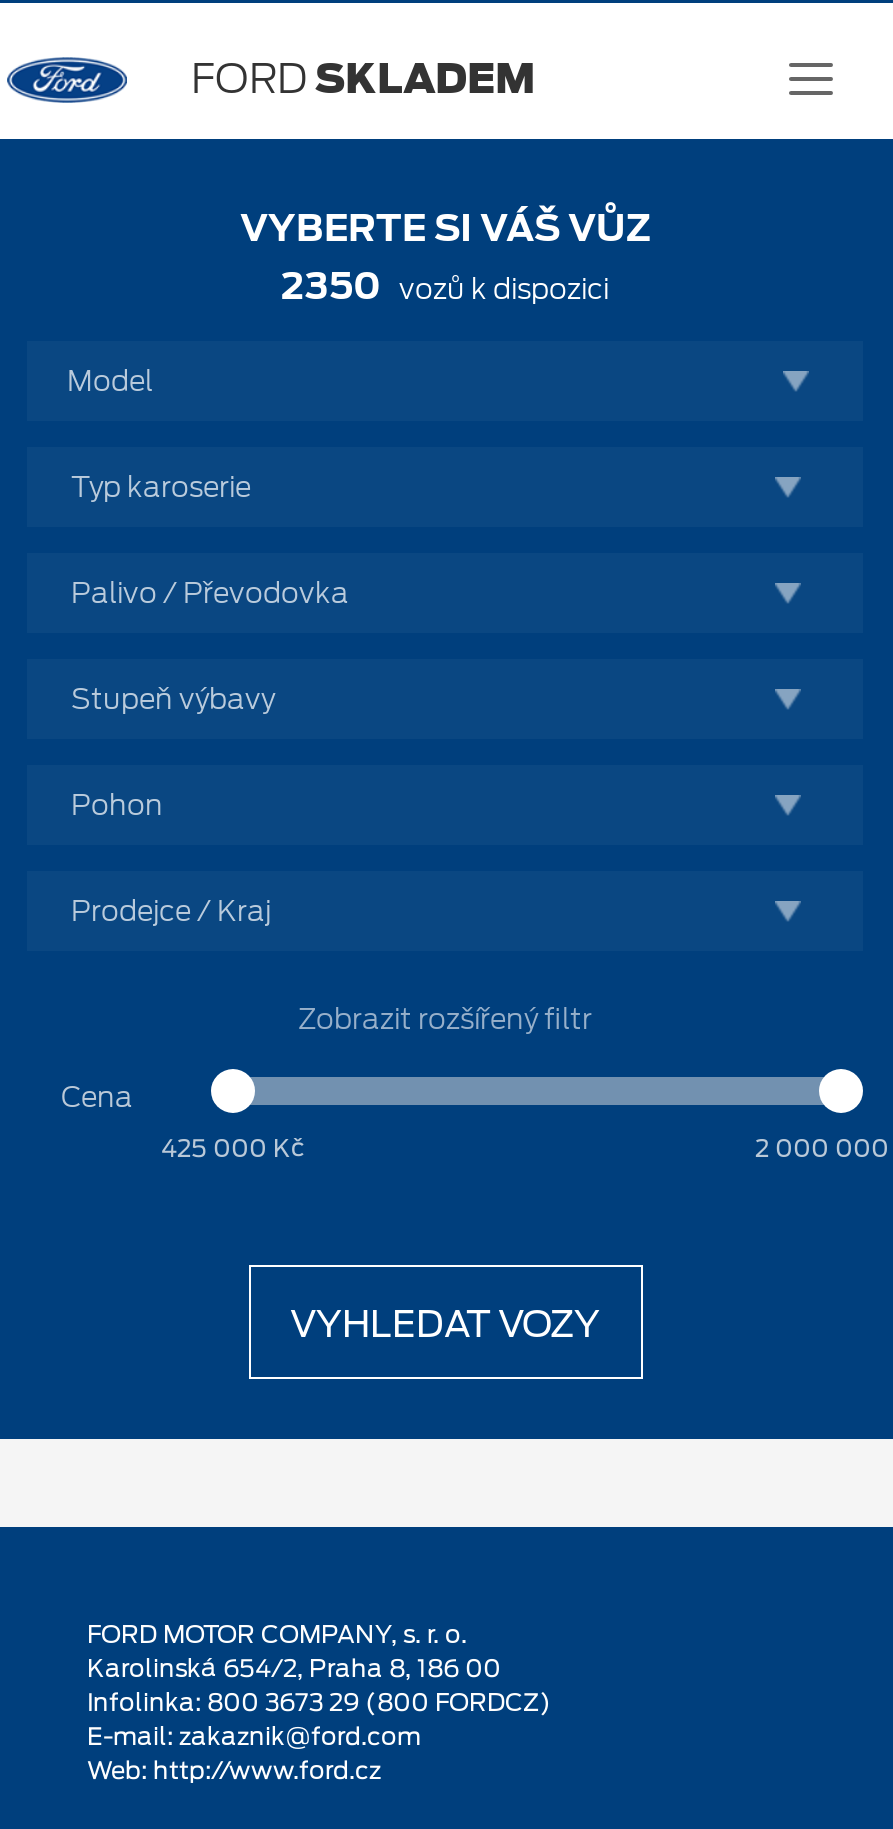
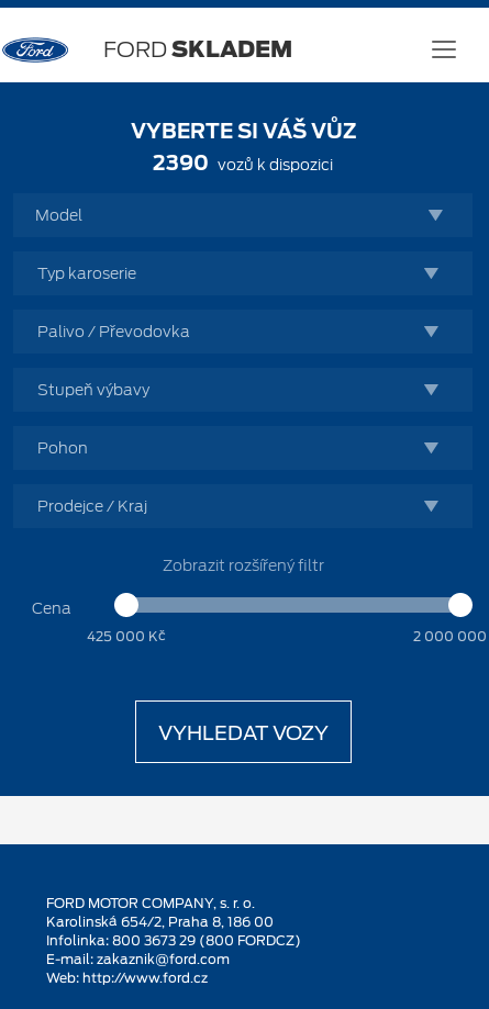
[281,265,609,307] 2350 vozů k dispozici -> [152,152,334,175] 2390 vozů k dispozici

